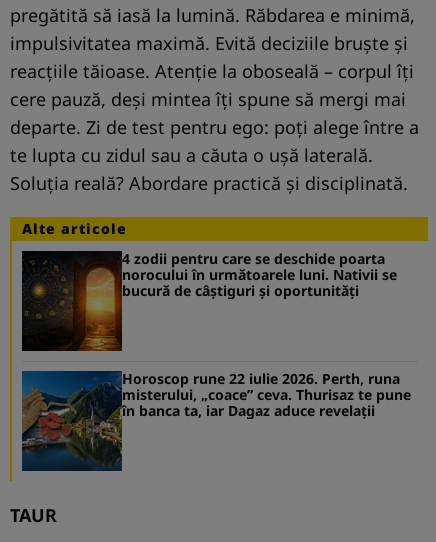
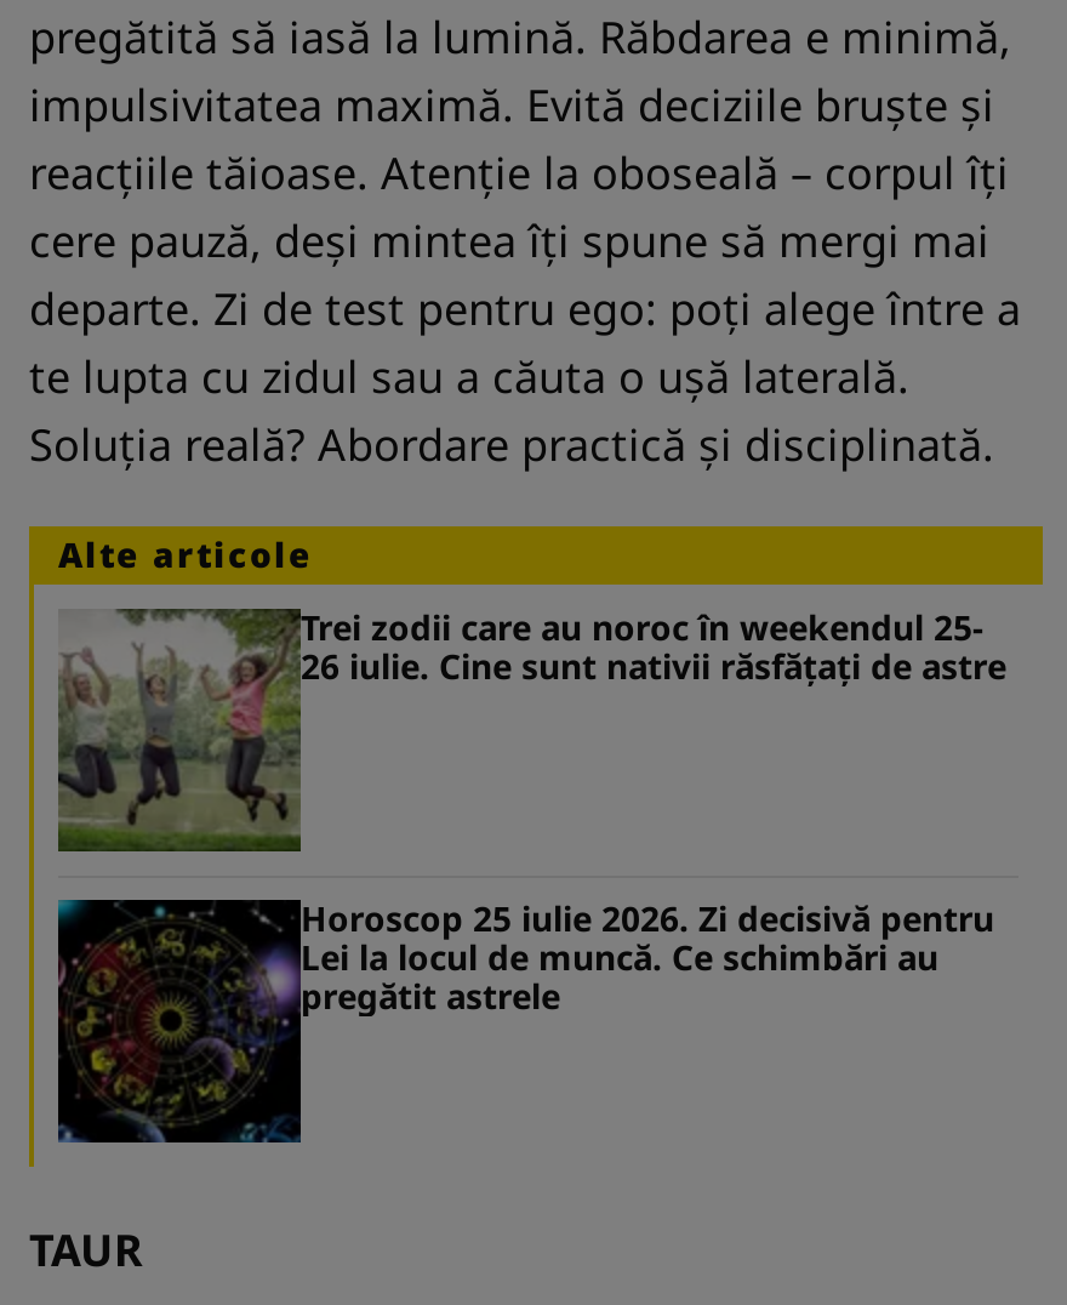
[21,249,397,352] [image] | 4 zodii pentru care se deschide poarta | norocului în următoarele luni. Nativii se | bucură de câștiguri și oportunități -> [56,603,1006,854] [image] | Trei zodii care au noroc în weekendul 25- | 26 iulie. Cine sunt nativii răsfățați de astre
[21,369,411,471] [image] | Horoscop rune 22 iulie 2026. Perth, runa | misterului, „coace” ceva. Thurisaz te pune | în banca ta, iar Dagaz aduce revelaţii -> [56,894,994,1145] [image] | Horoscop 25 iulie 2026. Zi decisivă pentru | Lei la locul de muncă. Ce schimbări au | pregătit astrele

